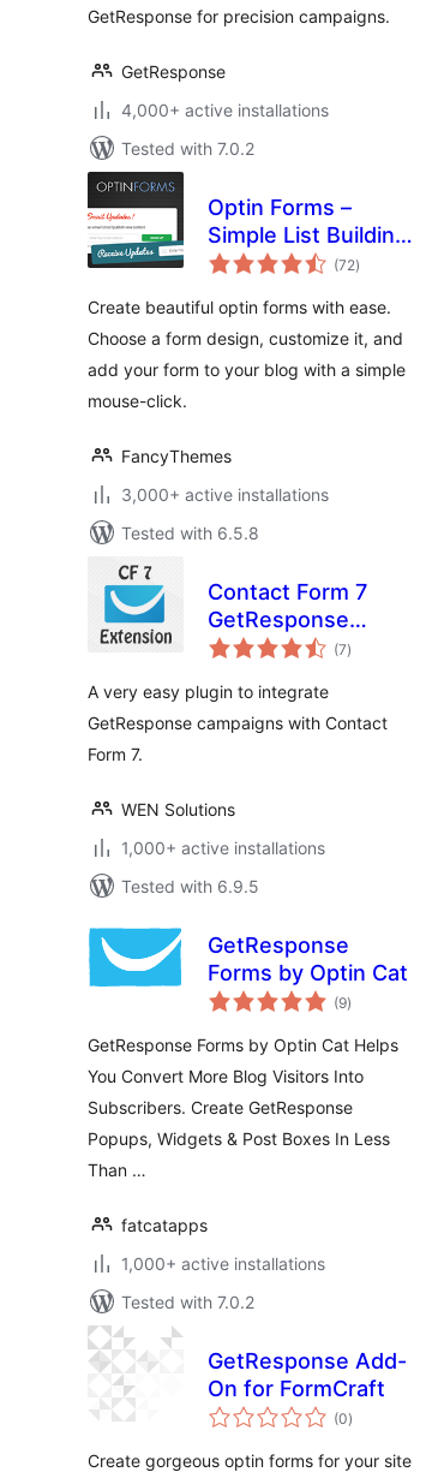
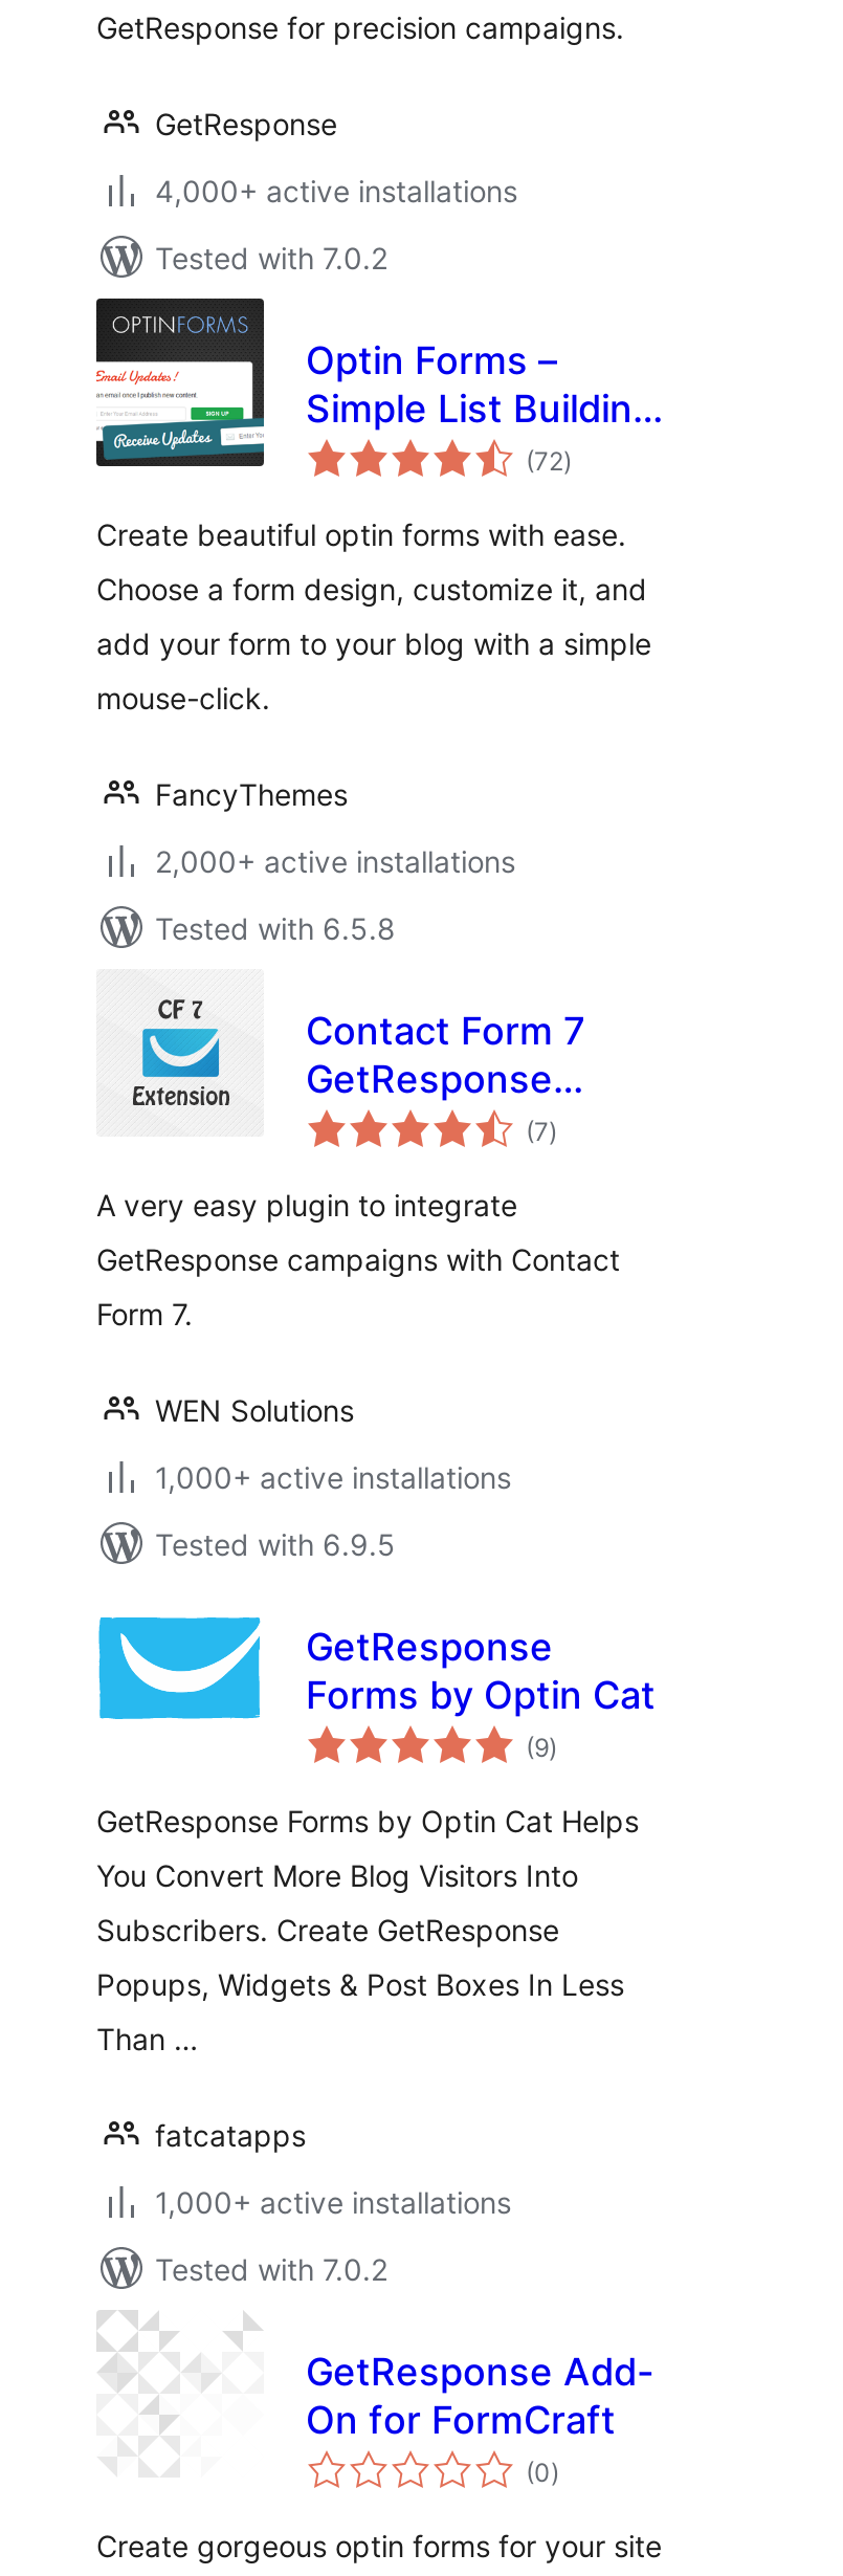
[121,484,329,505] 3,000+ active installations -> [155,843,515,879] 2,000+ active installations
[100,564,173,645] [image] -> [119,984,243,1122] [image]

